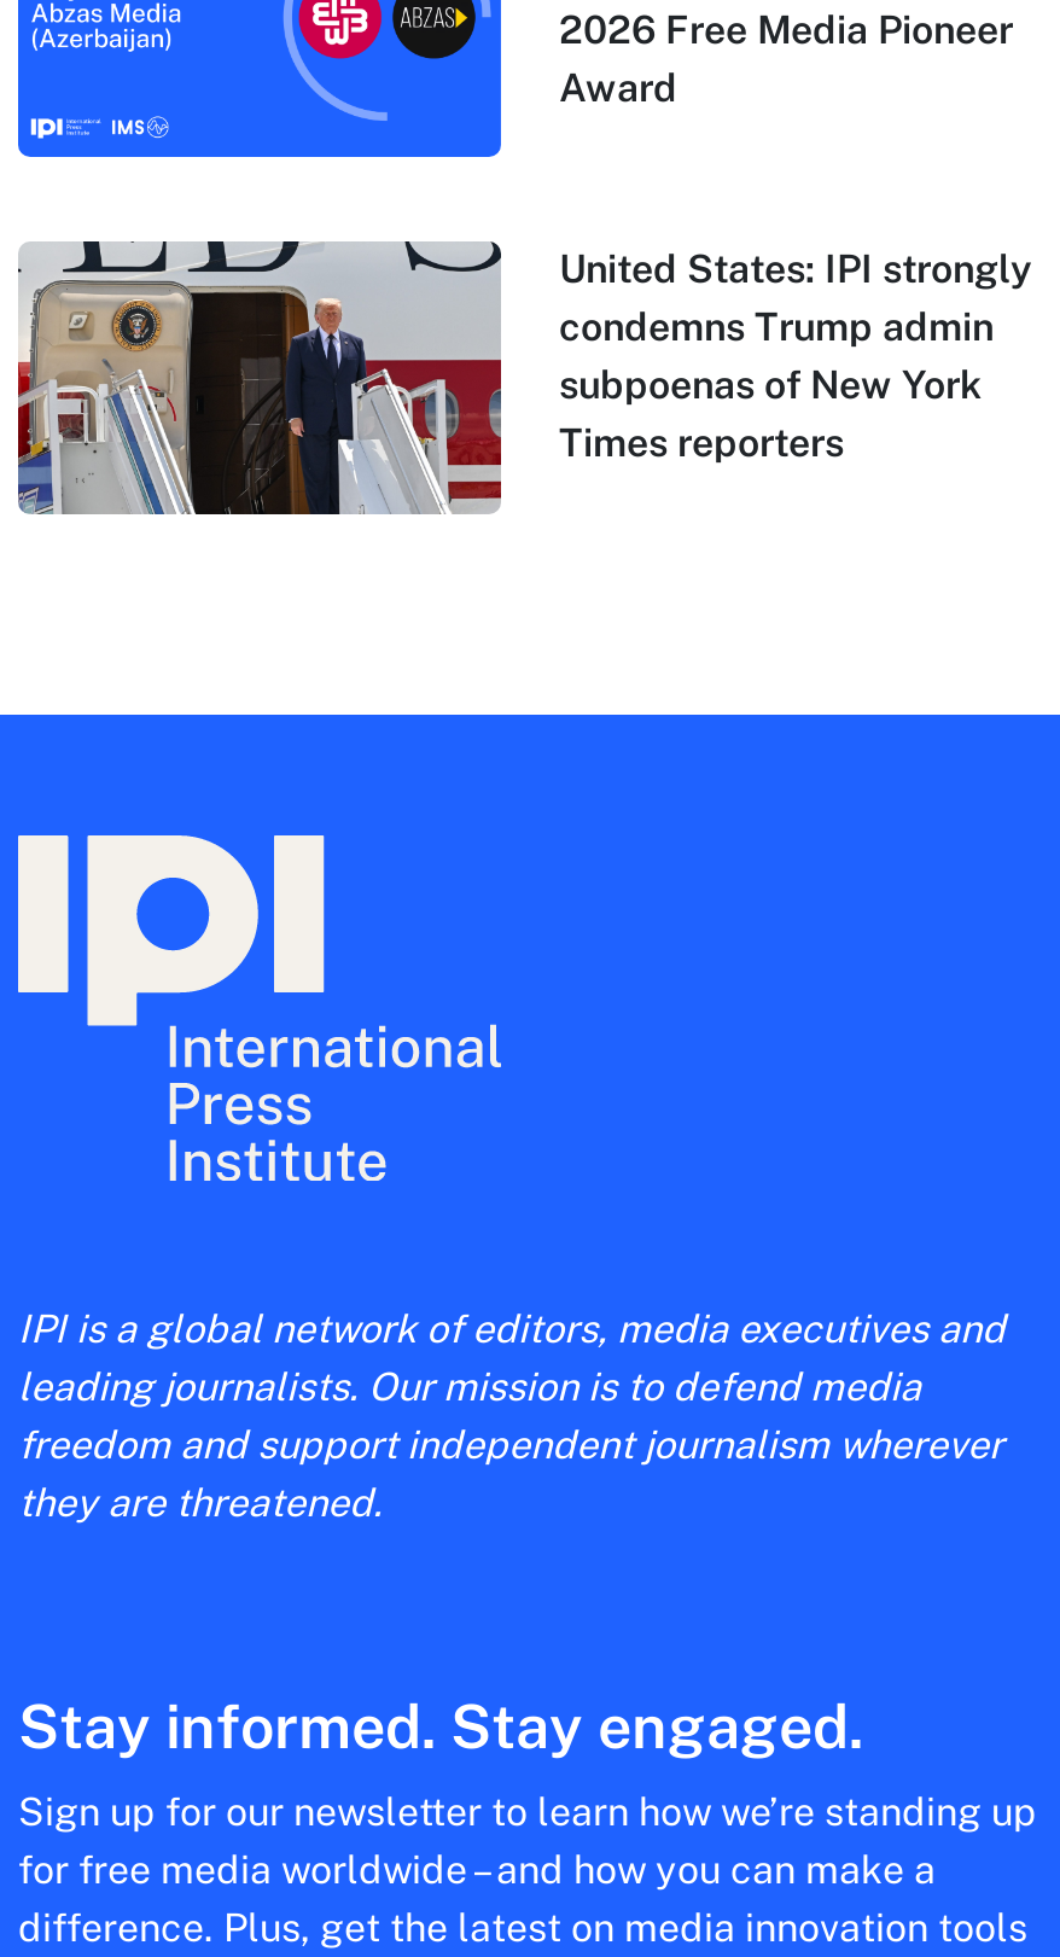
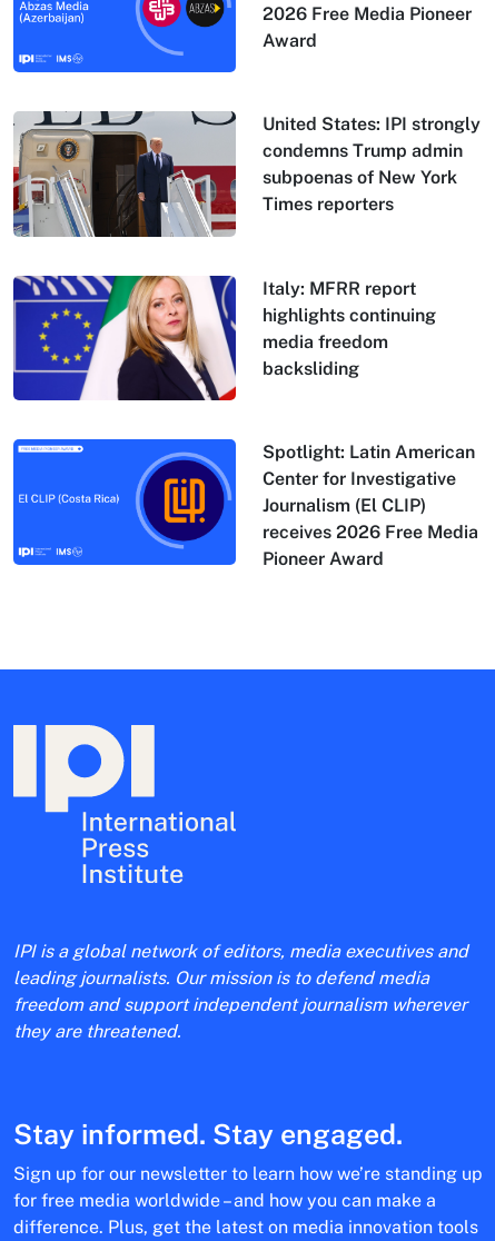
none -> [12,275,436,413] [image] | Italy: MFRR report | highlights continuing | media freedom | backsliding
none -> [12,438,478,577] [image] | Spotlight: Latin American | Center for Investigative | Journalism (El CLIP) | receives 2026 Free Media | Pioneer Award

